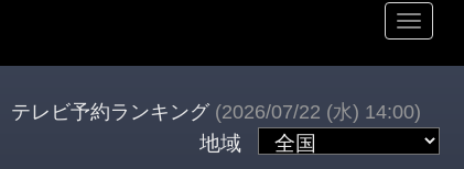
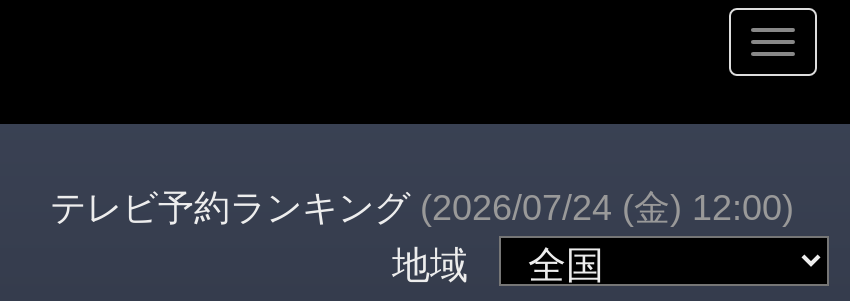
[10,101,420,123] テレビ予約ランキング(2026/07/22 (水) 14:00) -> [50,188,794,228] テレビ予約ランキング(2026/07/24 (金) 12:00)

